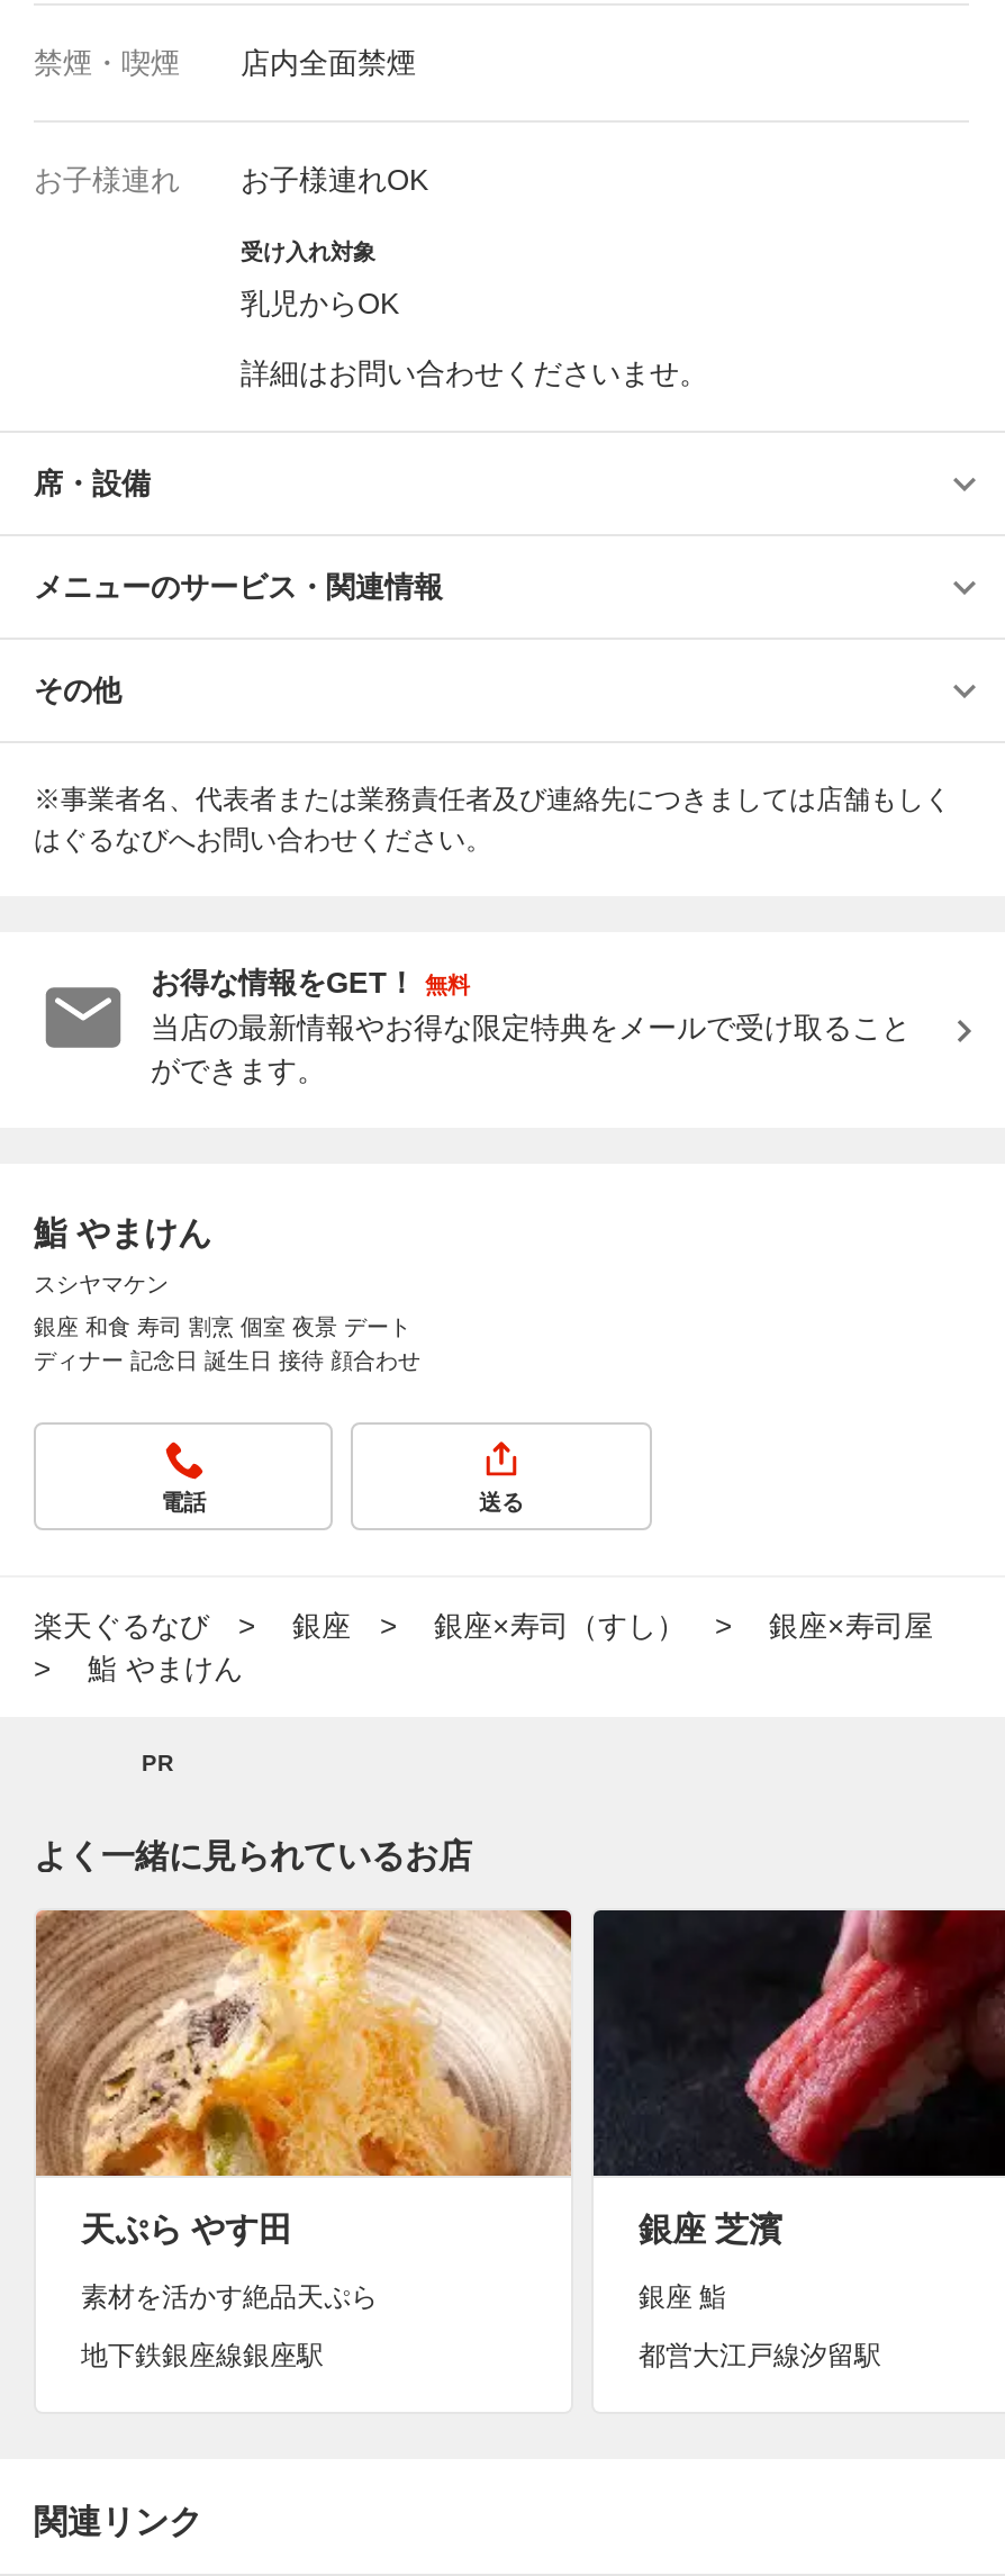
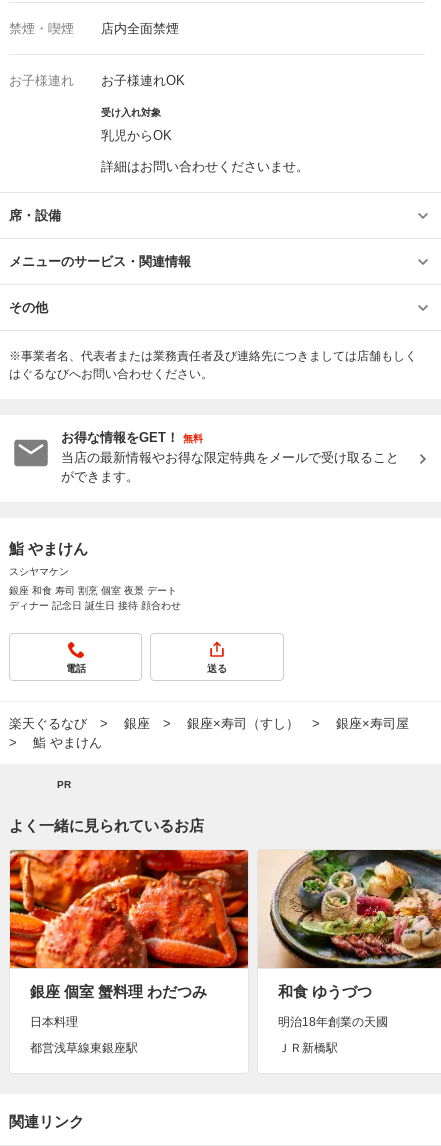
[34,1908,573,2248] [image] | 天ぷら やす田 -> [9,849,249,1000] [image] | 銀座 個室 蟹料理 わだつみ
[591,1908,998,2248] [image] | 銀座 芝濱 -> [258,849,438,1000] [image] | 和食 ゆうづつ
[81,2281,378,2313] 素材を活かす絶品天ぷら -> [30,1015,78,1029] 日本料理
[639,2281,726,2313] 銀座 鮨 -> [278,1015,388,1029] 明治18年創業の天國
[81,2340,324,2371] 地下鉄銀座線銀座駅 -> [30,1041,138,1055] 都営浅草線東銀座駅
[639,2340,881,2371] 都営大江戸線汐留駅 -> [278,1041,338,1055] ＪＲ新橋駅

